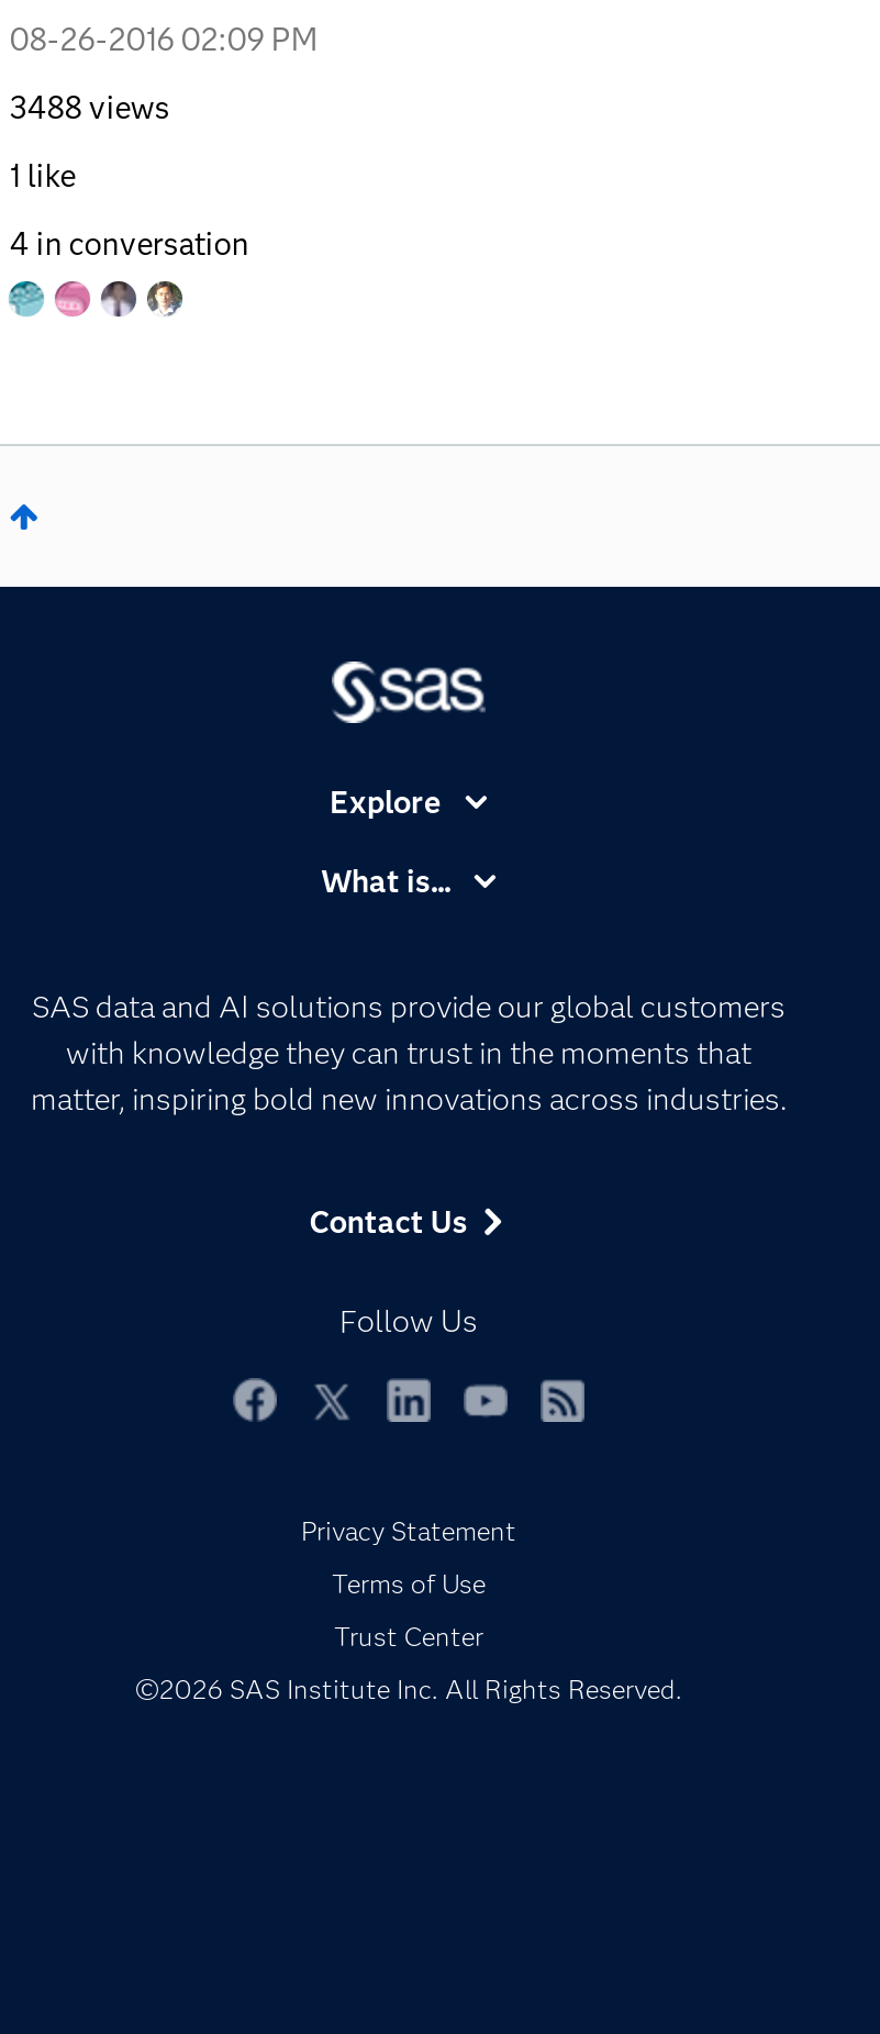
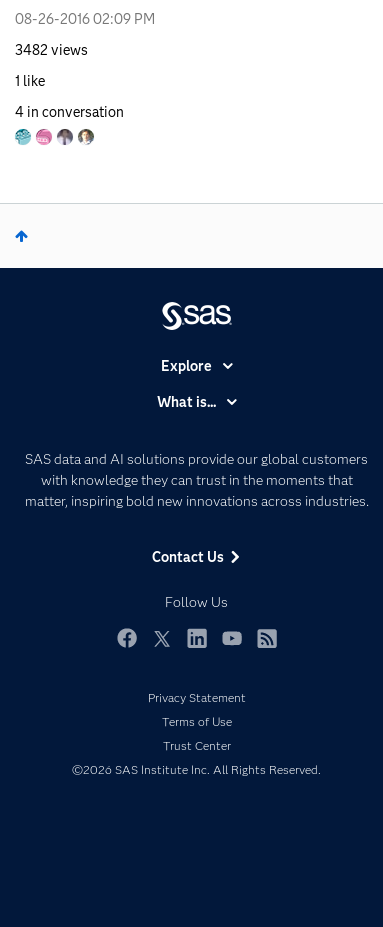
[10,87,170,127] 3488 views -> [15,41,88,59] 3482 views

